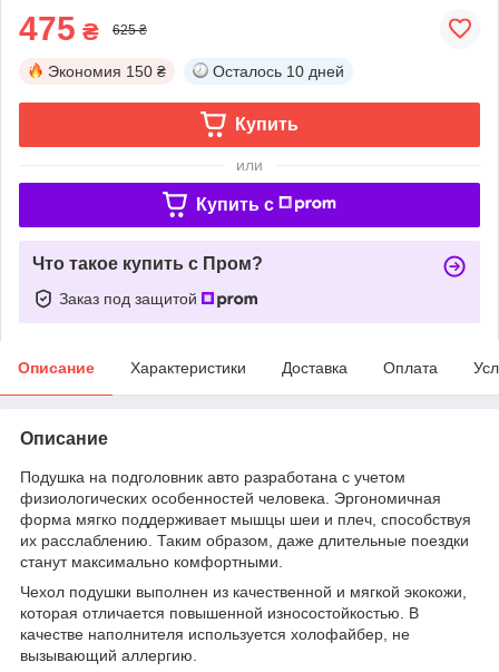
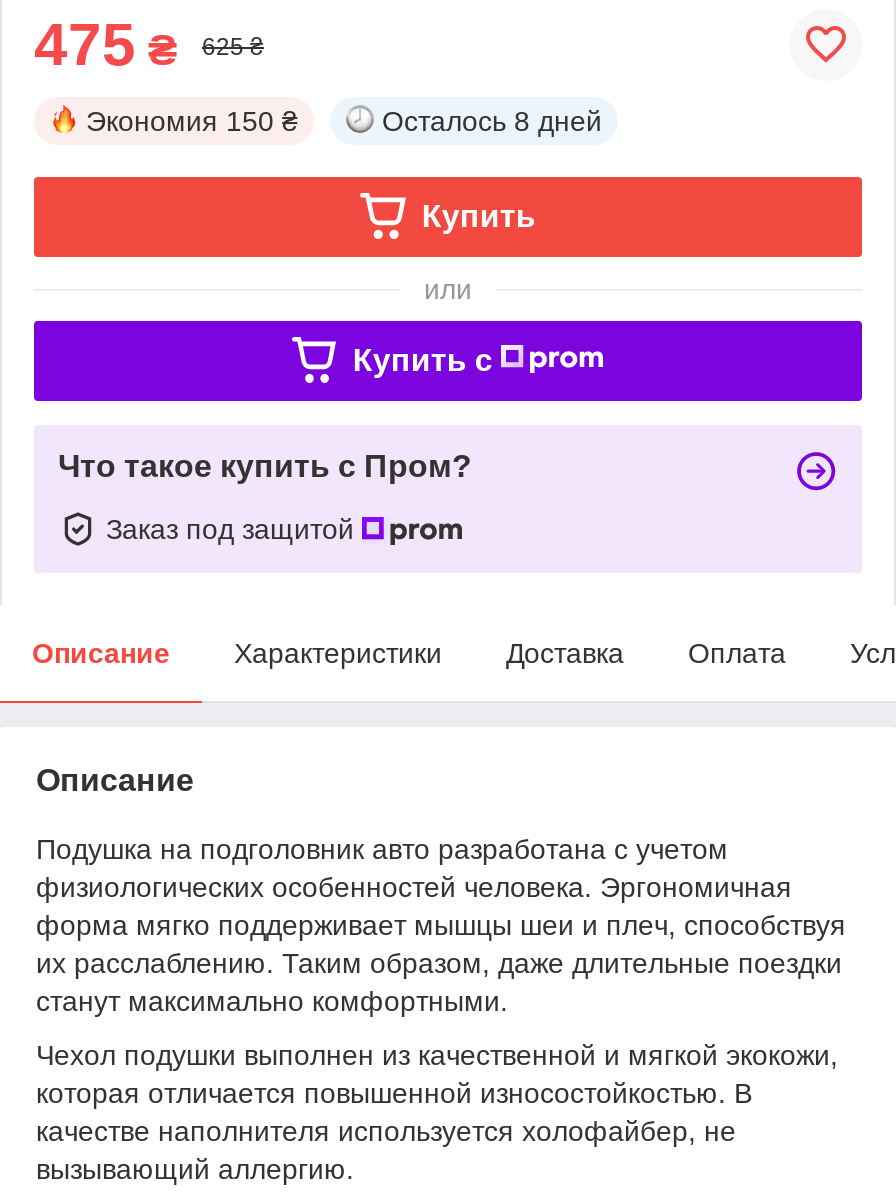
[213,62,344,80] Осталось 10 дней -> [382,105,602,137] Осталось 8 дней

